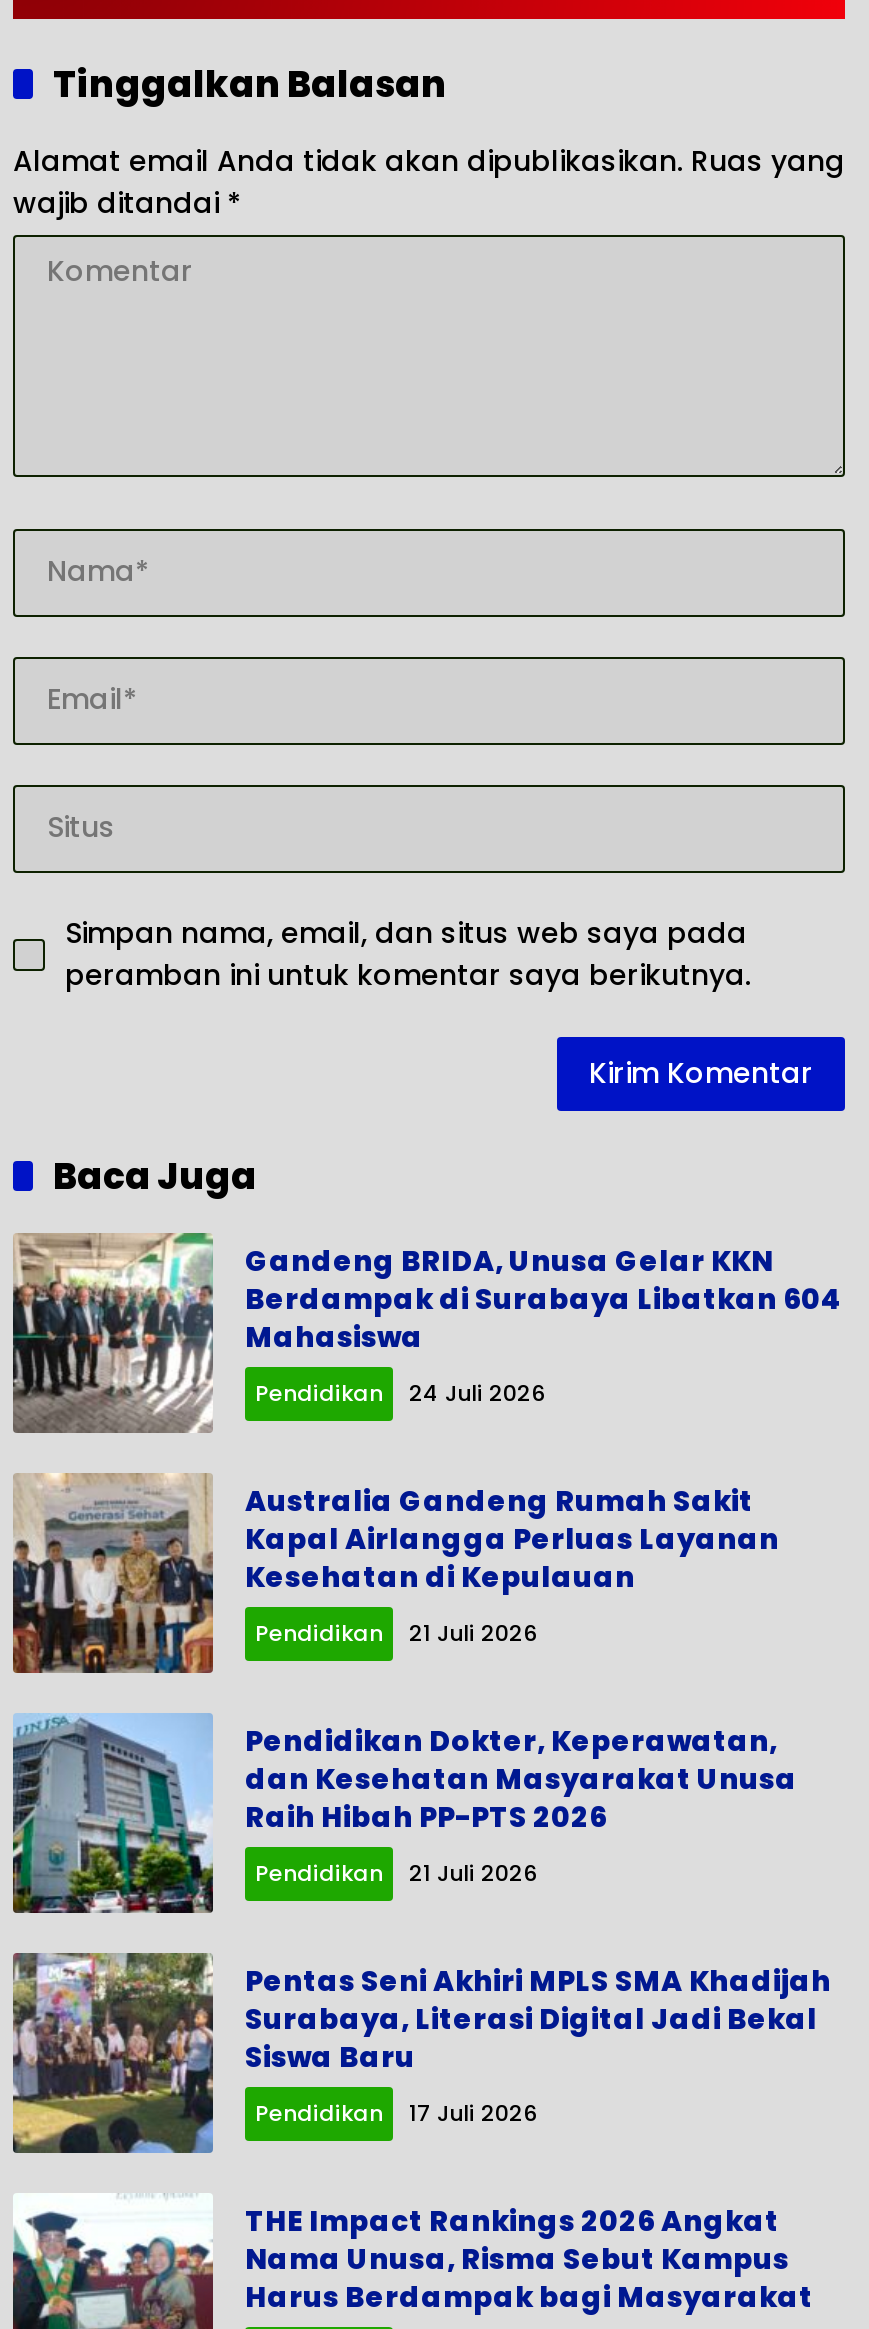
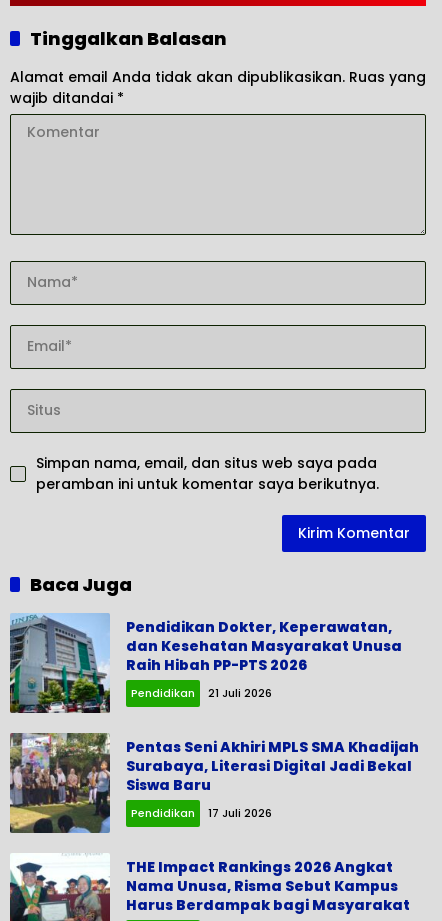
[13,1231,841,1649] [image] | Gandeng BRIDA, Unusa Gelar KKN | Berdampak di Surabaya Libatkan 604 | Mahasiswa | Pendidikan | 24 Juli 2026 | Australia Gandeng Rumah Sakit | Kapal Airlangga Perluas Layanan | Kesehatan di Kepulauan | Pendidikan | 21 Juli 2026 -> none
[11,1473,215,1675] [image] -> none

